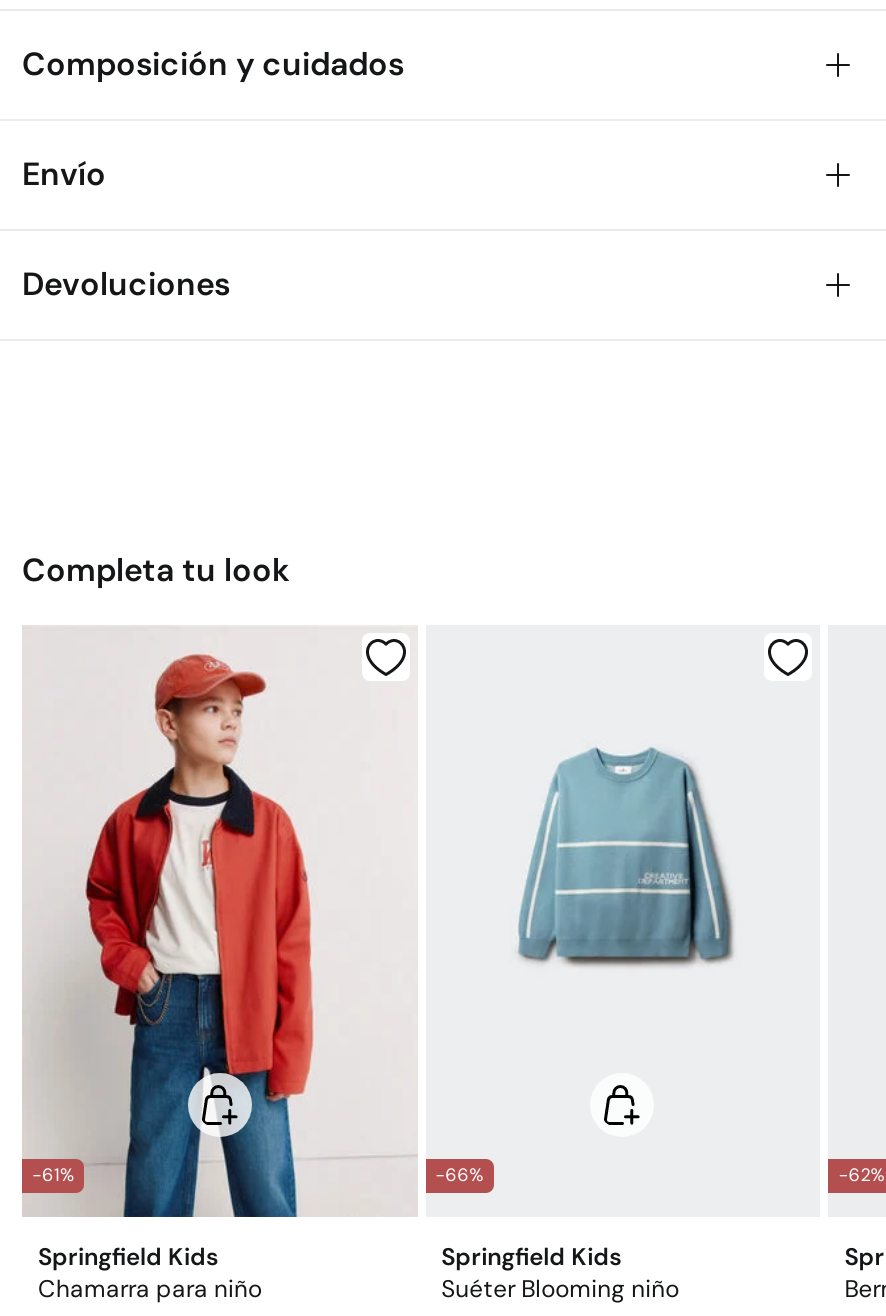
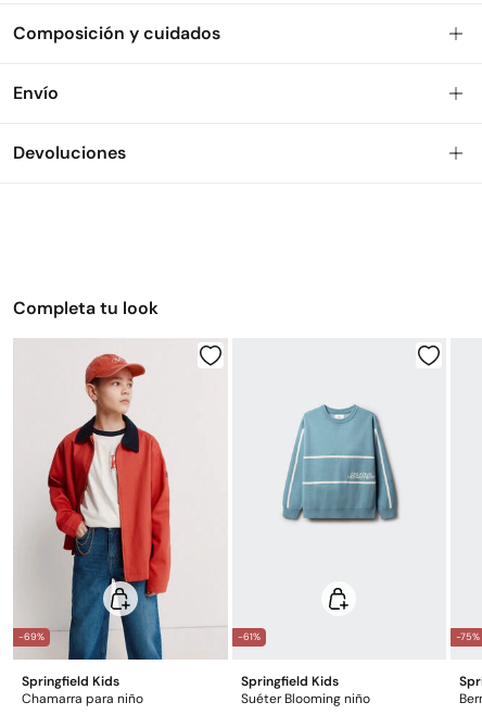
[32,1163,74,1187] -61% -> [18,630,45,643] -69%
[435,1163,483,1187] -66% -> [237,630,260,643] -61%
[838,1163,884,1187] -62% -> [456,630,480,643] -75%

